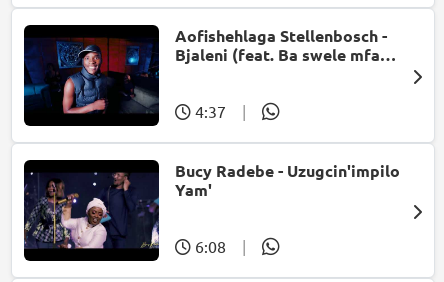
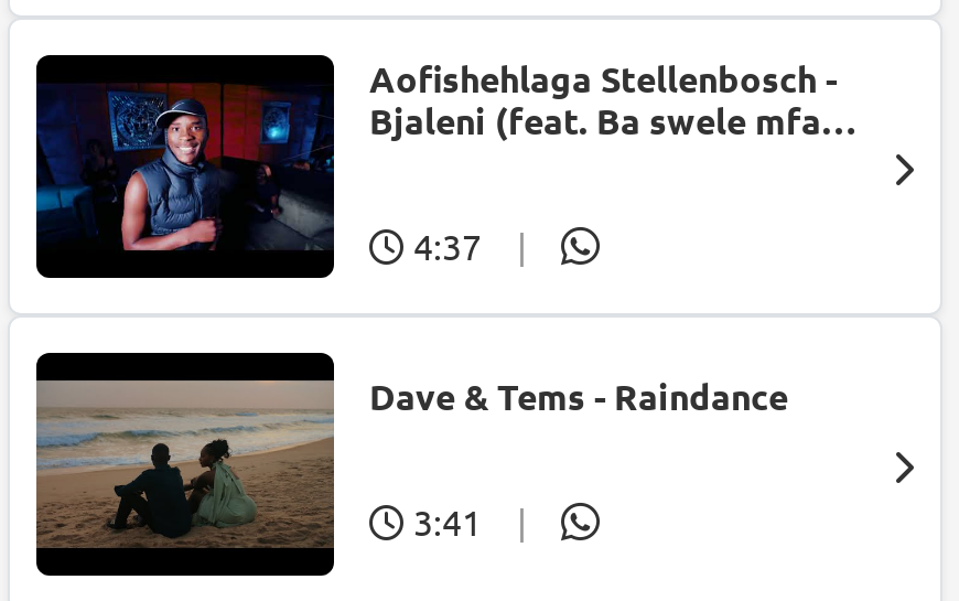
[24,160,400,271] [image] | Bucy Radebe - Uzugcin'impilo | Yam' -> [34,373,788,578] [image] | Dave & Tems - Raindance
[195,236,226,256] 6:08 -> [413,499,482,543] 3:41

